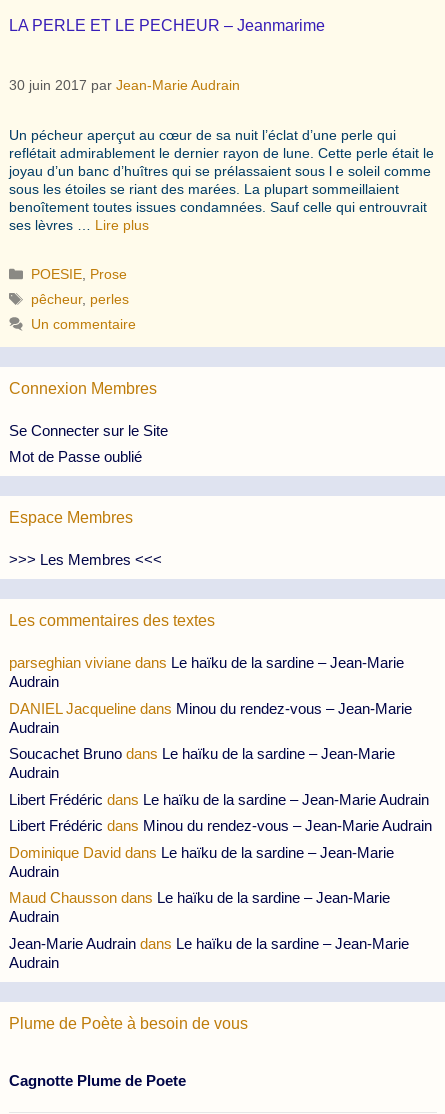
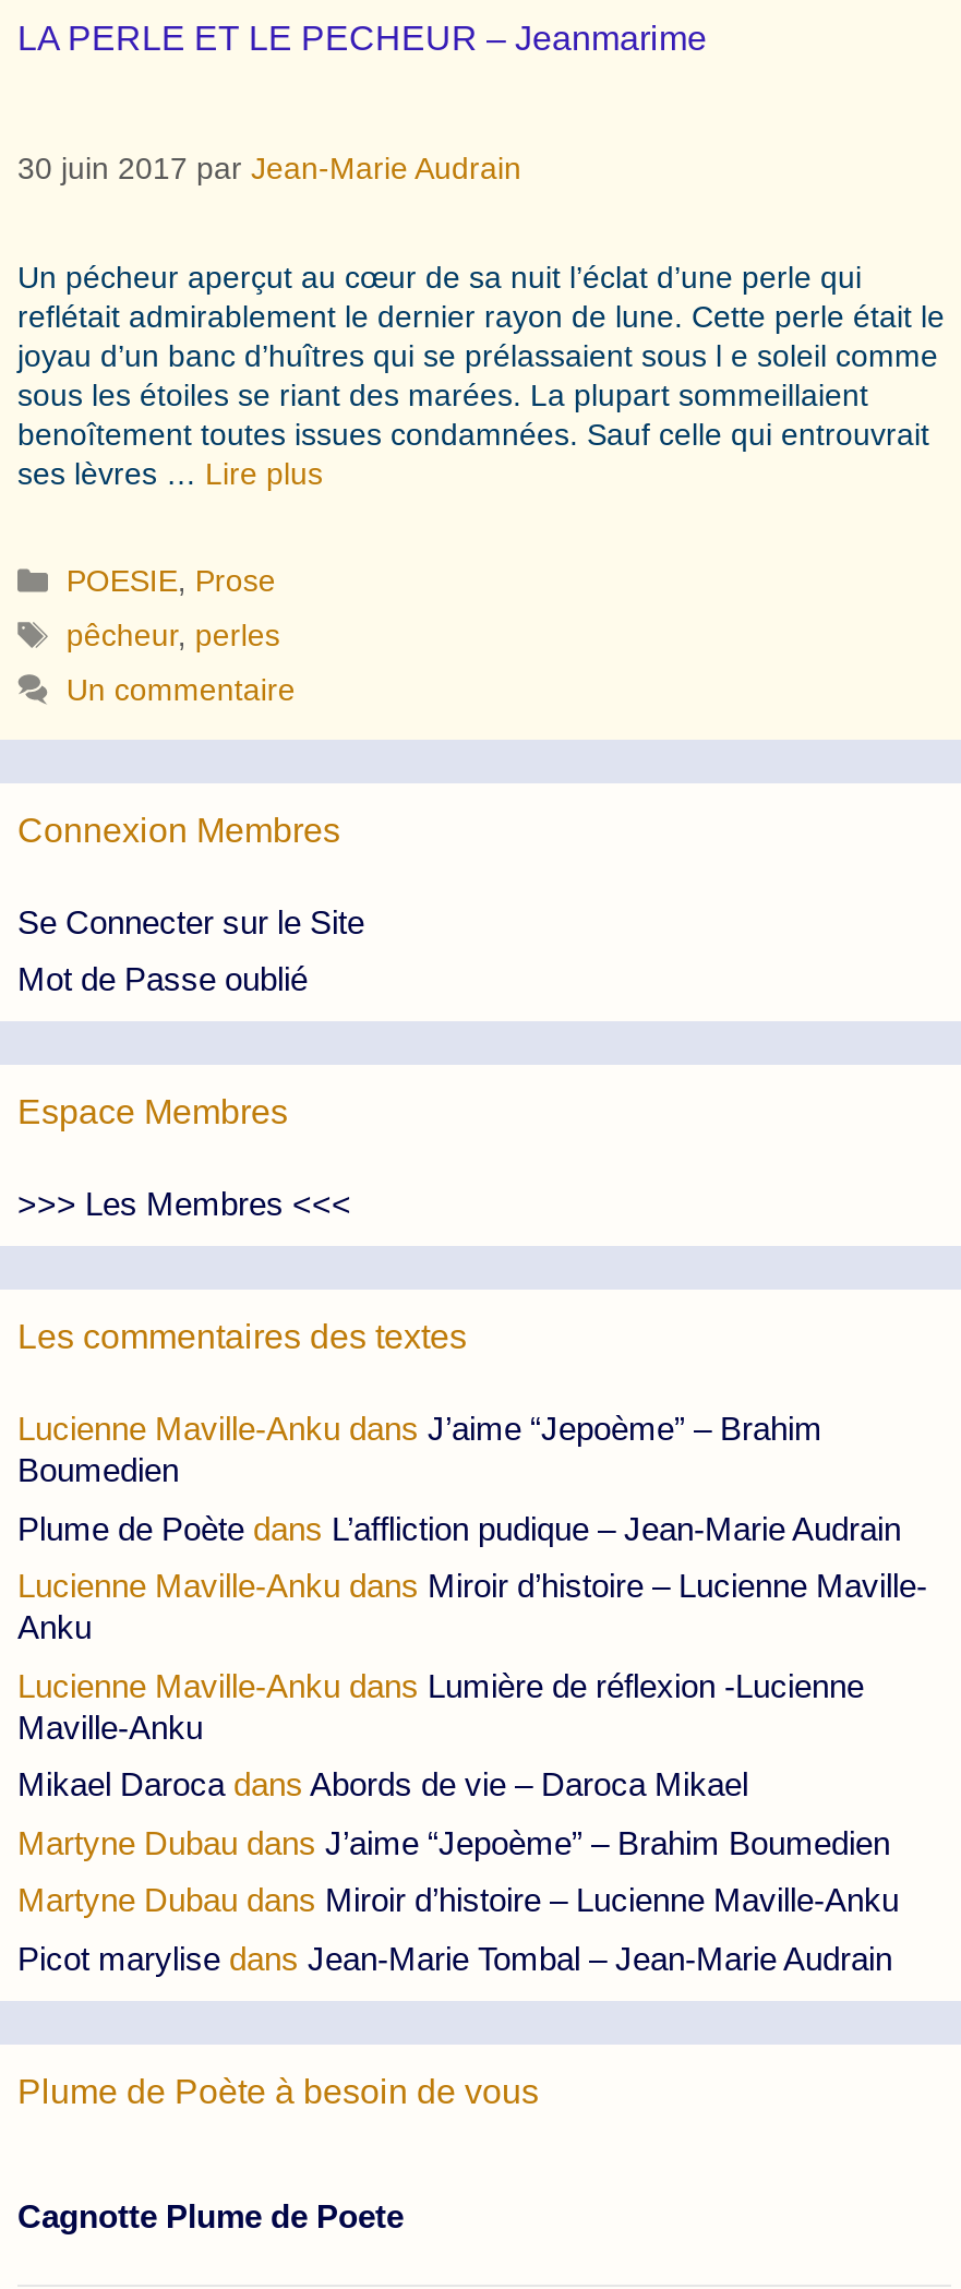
[9,654,404,690] parseghian viviane dans Le haïku de la sardine – Jean-Marie | Audrain -> [17,1410,822,1489] Lucienne Maville-Anku dans J’aime “Jepoème” – Brahim | Boumedien
[9,700,412,736] DANIEL Jacqueline dans Minou du rendez-vous – Jean-Marie | Audrain -> [17,1510,901,1547] Plume de Poète dans L’affliction pudique – Jean-Marie Audrain
[9,745,395,781] Soucachet Bruno dans Le haïku de la sardine – Jean-Marie | Audrain -> [17,1568,927,1646] Lucienne Maville-Anku dans Miroir d’histoire – Lucienne Maville- | Anku
[9,791,429,808] Libert Frédéric dans Le haïku de la sardine – Jean-Marie Audrain -> [17,1667,864,1745] Lucienne Maville-Anku dans Lumière de réflexion -Lucienne | Maville-Anku
[9,817,432,834] Libert Frédéric dans Minou du rendez-vous – Jean-Marie Audrain -> [17,1766,748,1803] Mikael Daroca dans Abords de vie – Daroca Mikael
[9,844,394,880] Dominique David dans Le haïku de la sardine – Jean-Marie | Audrain -> [17,1824,890,1861] Martyne Dubau dans J’aime “Jepoème” – Brahim Boumedien
[9,889,390,925] Maud Chausson dans Le haïku de la sardine – Jean-Marie | Audrain -> [17,1882,899,1919] Martyne Dubau dans Miroir d’histoire – Lucienne Maville-Anku
[9,935,409,971] Jean-Marie Audrain dans Le haïku de la sardine – Jean-Marie | Audrain -> [17,1940,892,1977] Picot marylise dans Jean-Marie Tombal – Jean-Marie Audrain

